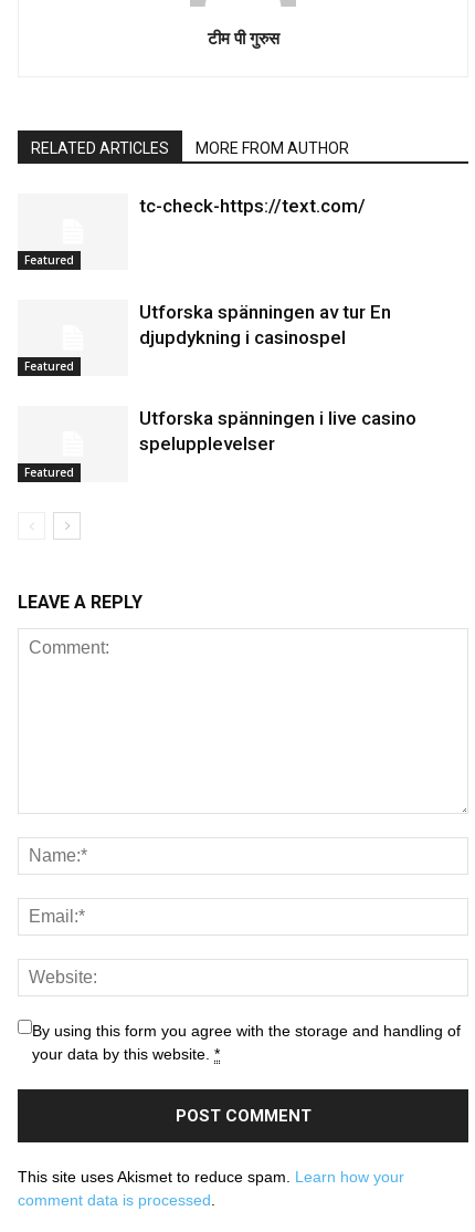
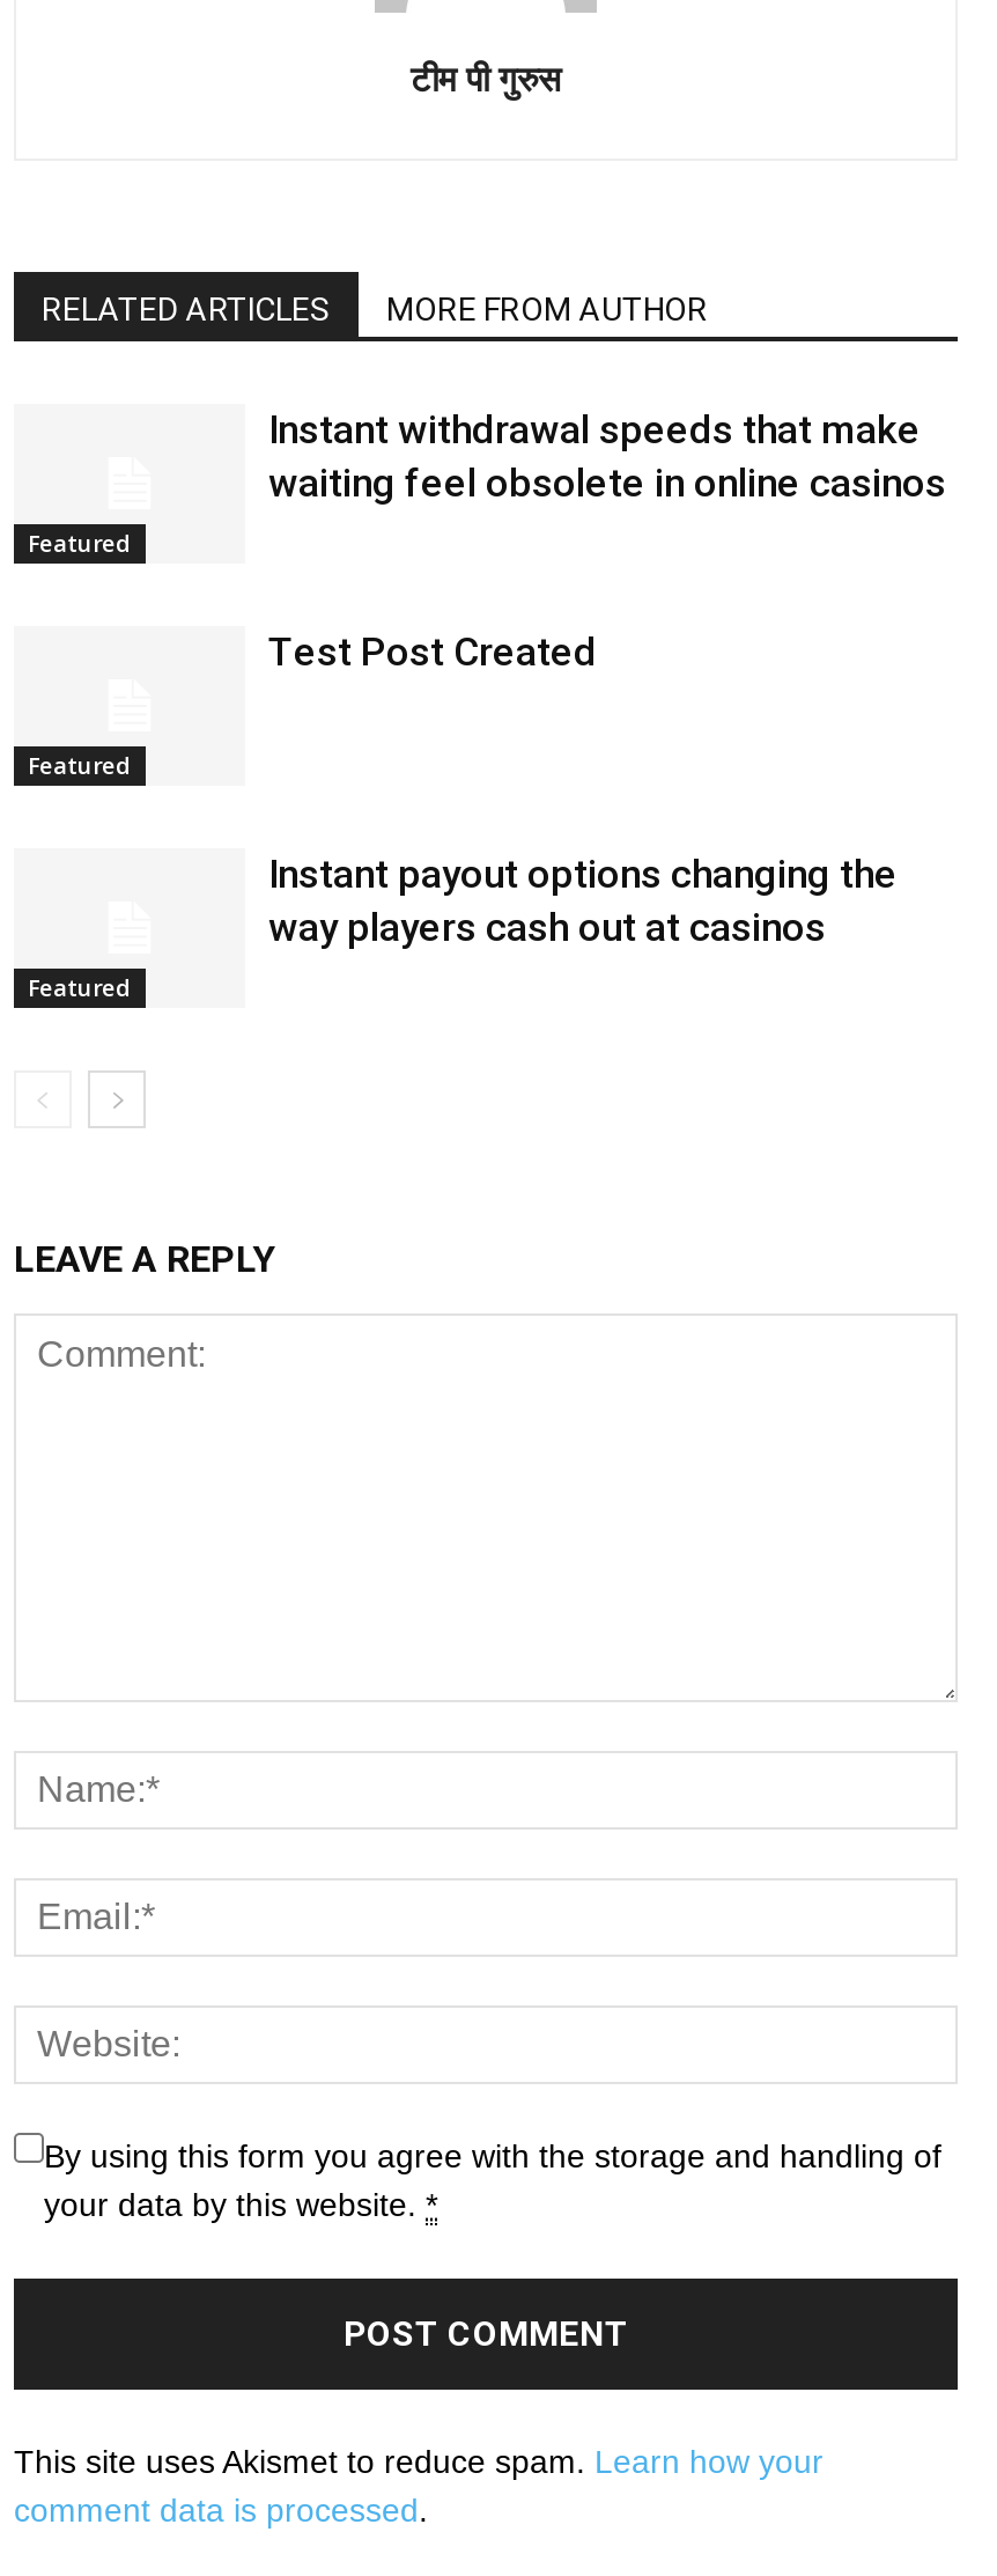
[139,194,366,217] tc-check-https://text.com/ -> [268,407,946,506] Instant withdrawal speeds that make | waiting feel obsolete in online casinos
[139,301,391,348] Utforska spänningen av tur En | djupdykning i casinospel -> [268,629,597,675] Test Post Created
[139,407,416,454] Utforska spänningen i live casino | spelupplevelser -> [268,851,898,951] Instant payout options changing the | way players cash out at casinos

